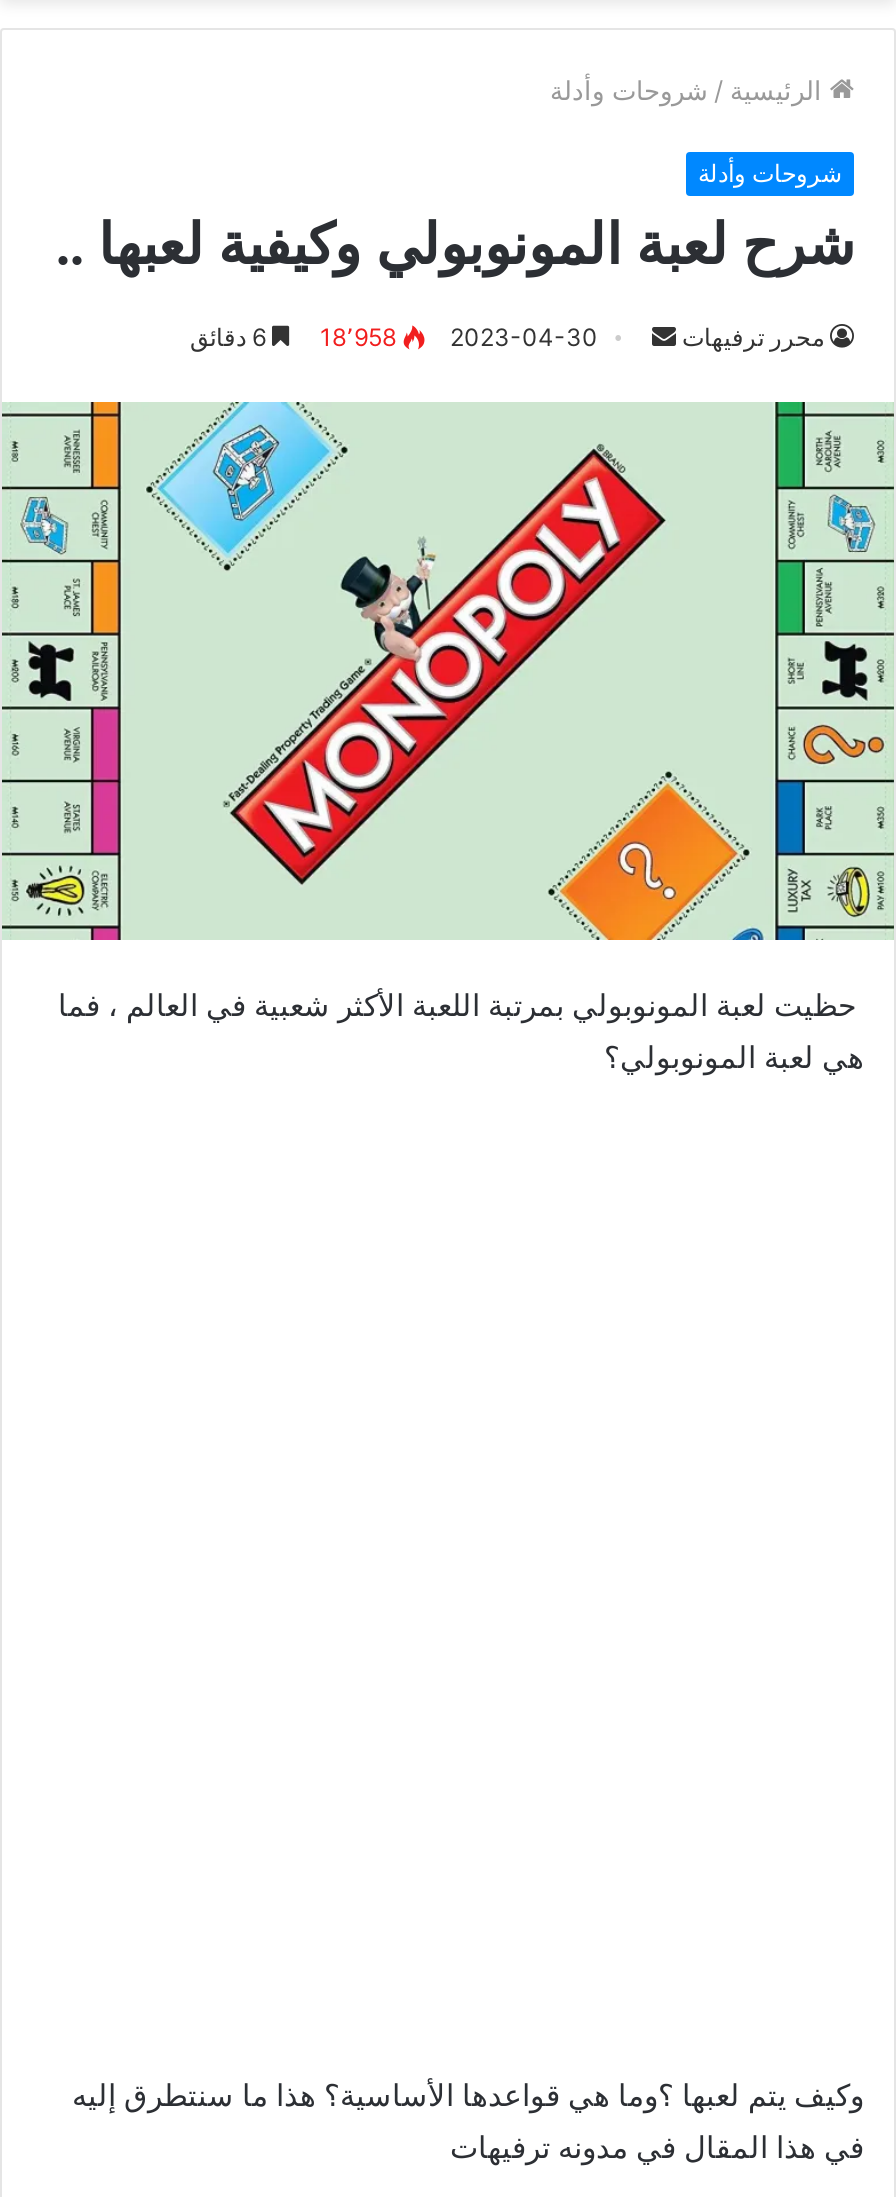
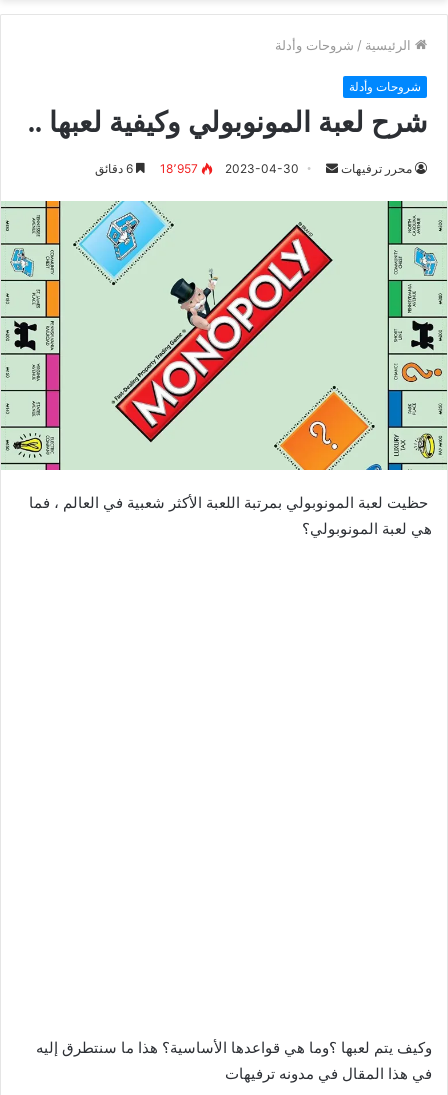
[320,322,396,352] 18٬958 -> [160,161,198,176] 18٬957

